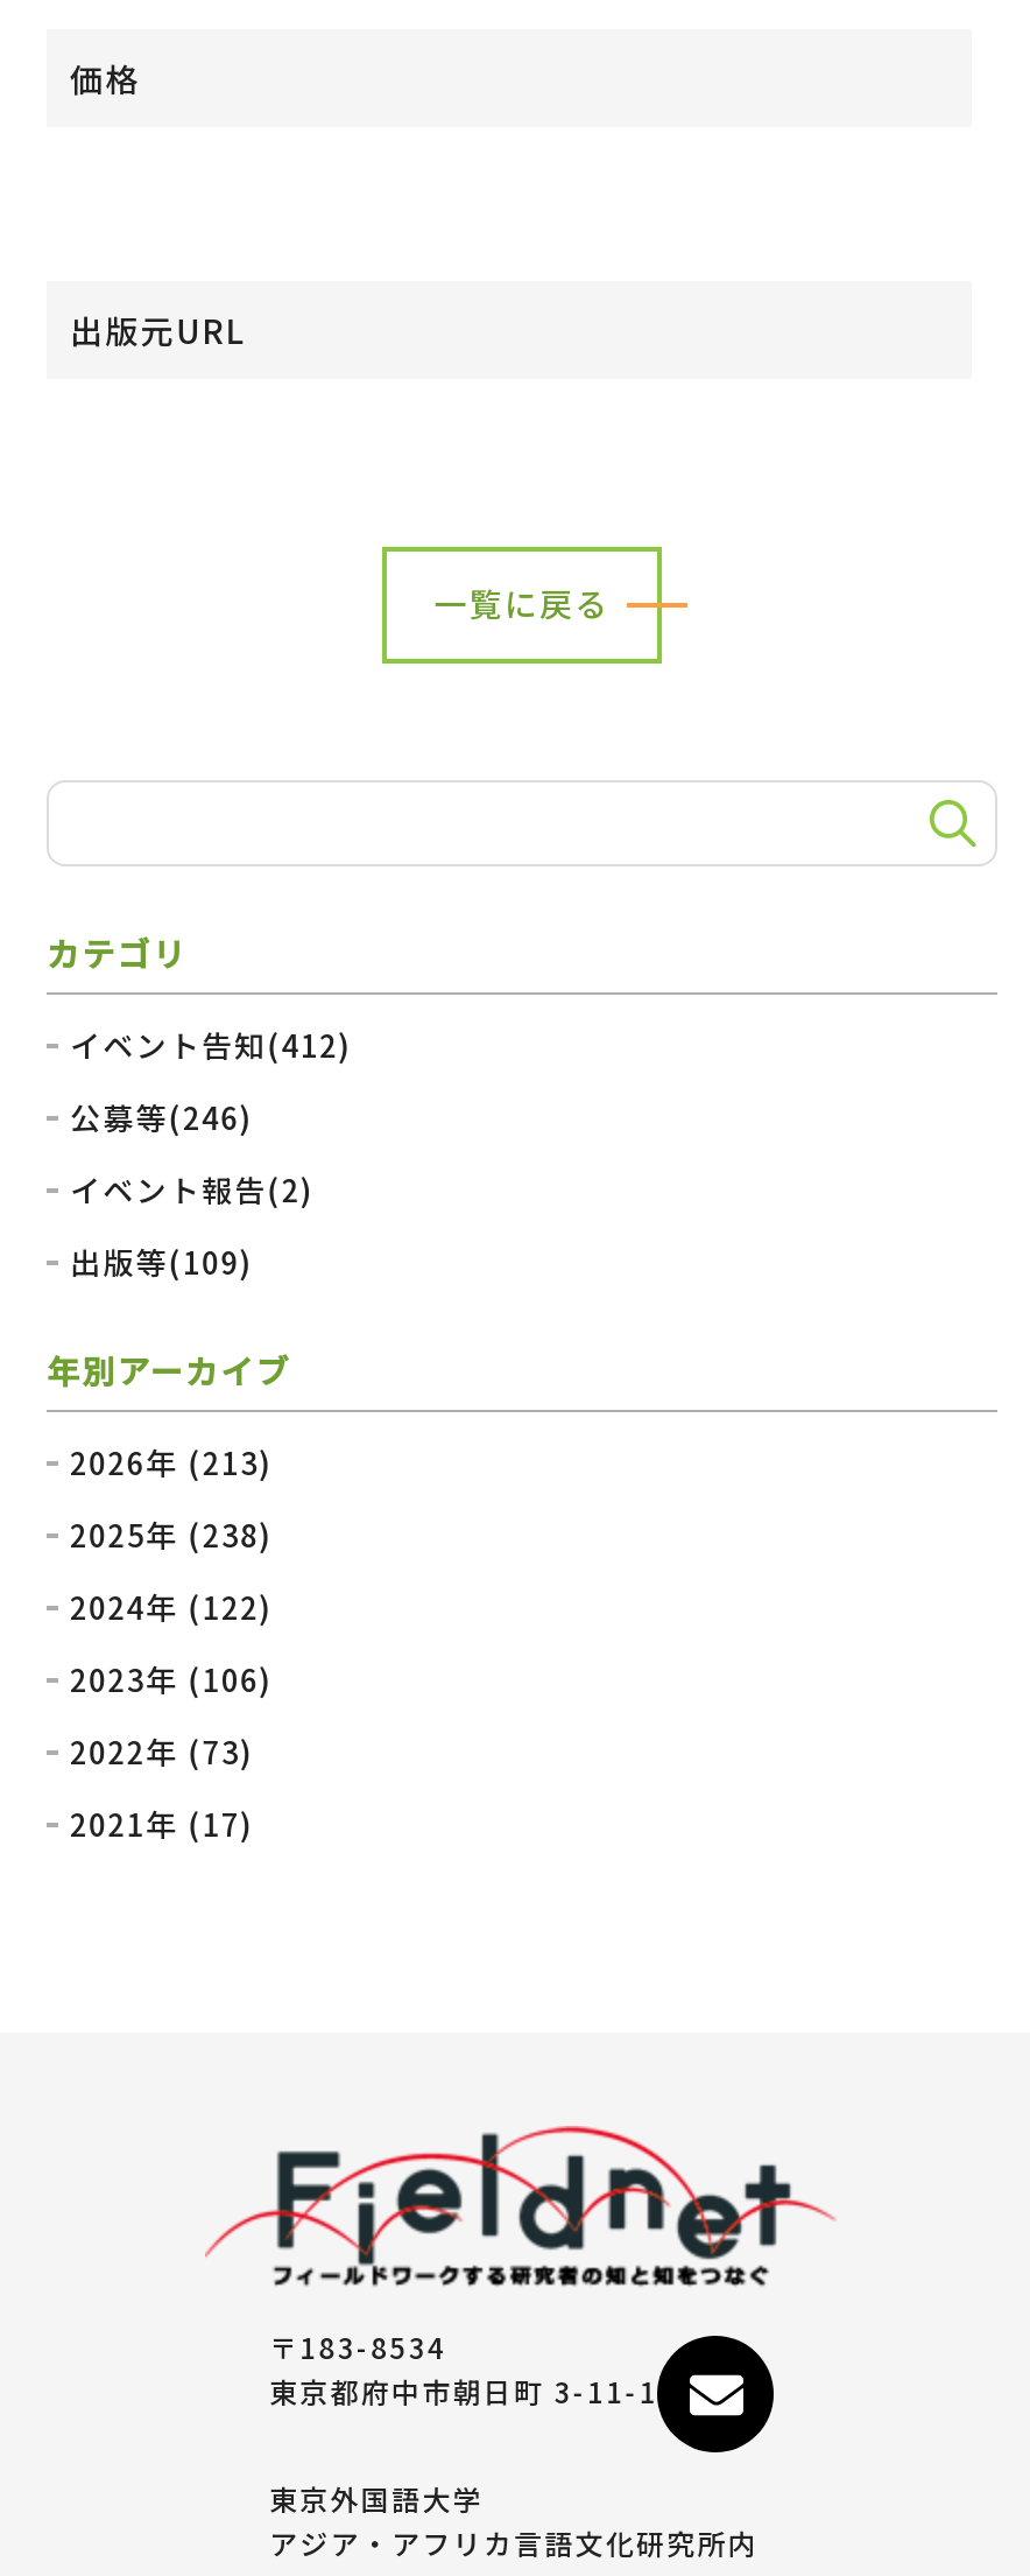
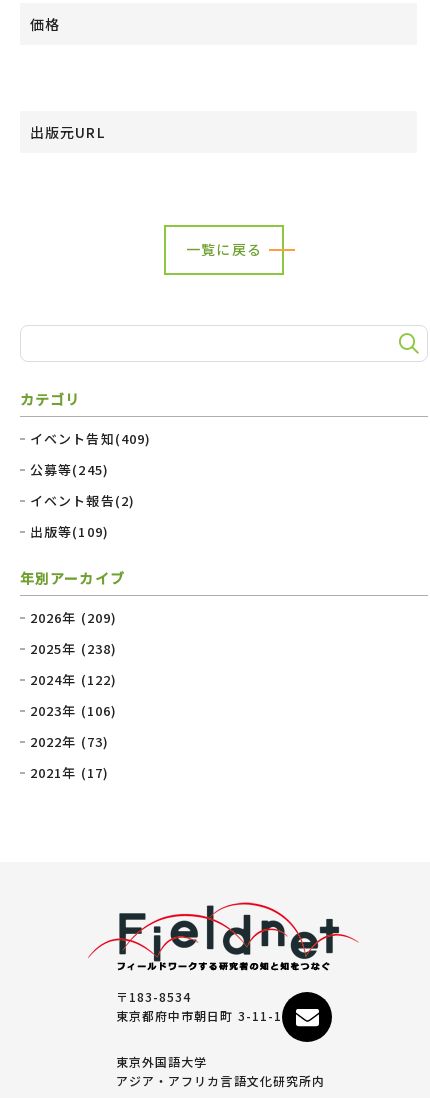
[70,1022,353,1066] イベント告知(412) -> [30,429,151,448] イベント告知(409)
[70,1094,254,1139] 公募等(246) -> [30,460,109,479] 公募等(245)
[70,1439,273,1484] 2026年 (213) -> [30,608,117,627] 2026年 (209)

